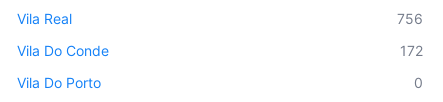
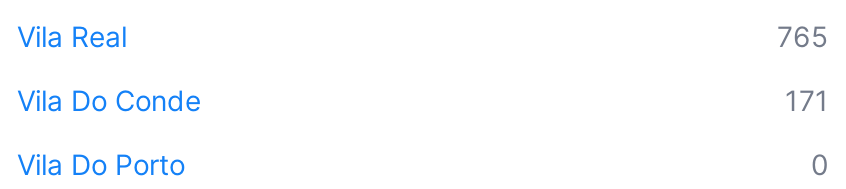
[397,10,423,27] 756 -> [777,18,829,52] 765
[400,42,423,59] 172 -> [785,82,829,116] 171

